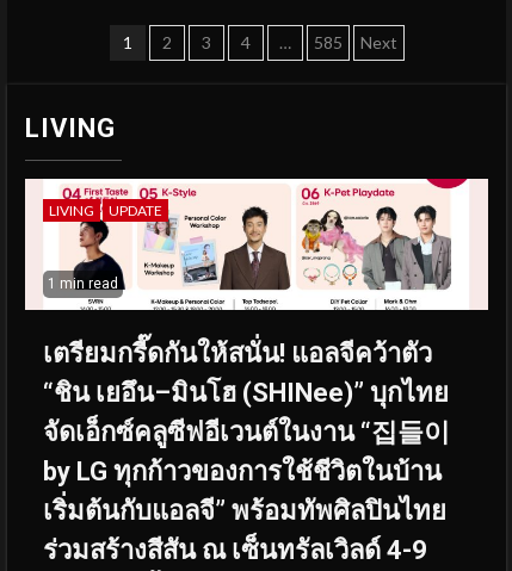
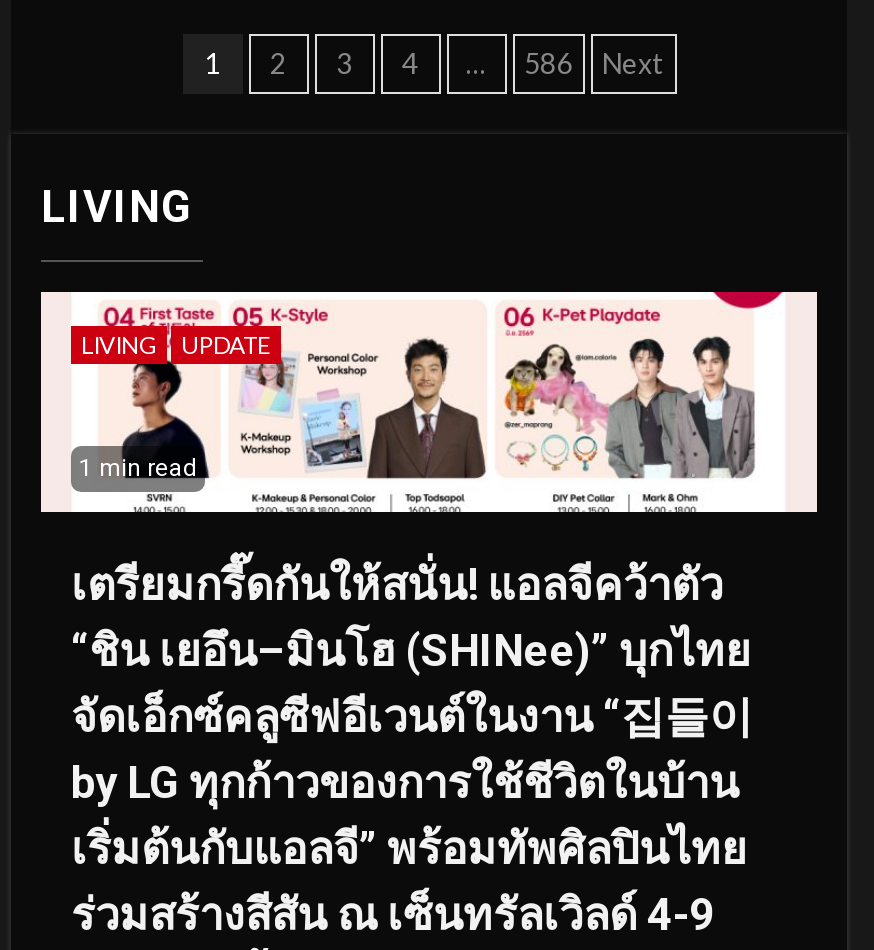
[313,32,342,52] 585 -> [524,45,572,79] 586

